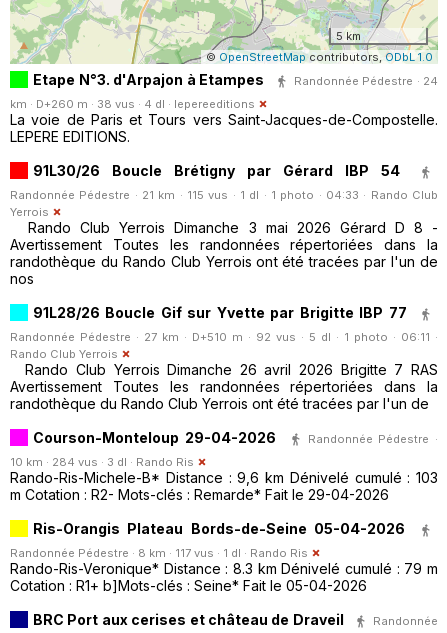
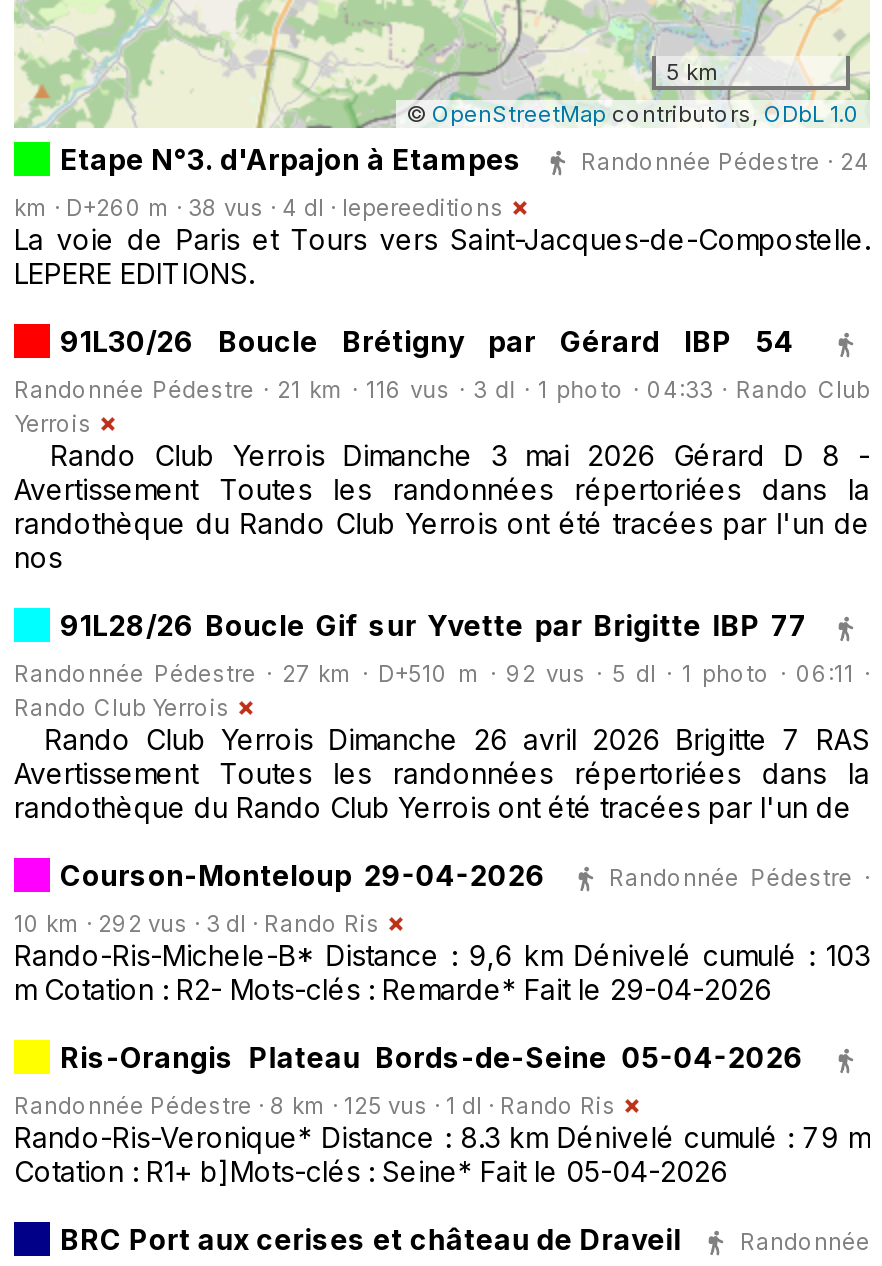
[10,188,438,202] Randonnée Pédestre · 21 km · 115 vus · 1 dl · 1 photo · 04:33 · Rando Club -> [14,376,870,404] Randonnée Pédestre · 21 km · 116 vus · 3 dl · 1 photo · 04:33 · Rando Club
[10,455,194,469] 10 km · 284 vus · 3 dl · Rando Ris -> [14,910,380,938] 10 km · 292 vus · 3 dl · Rando Ris
[10,546,308,560] Randonnée Pédestre · 8 km · 117 vus · 1 dl · Rando Ris -> [14,1092,616,1120] Randonnée Pédestre · 8 km · 125 vus · 1 dl · Rando Ris

